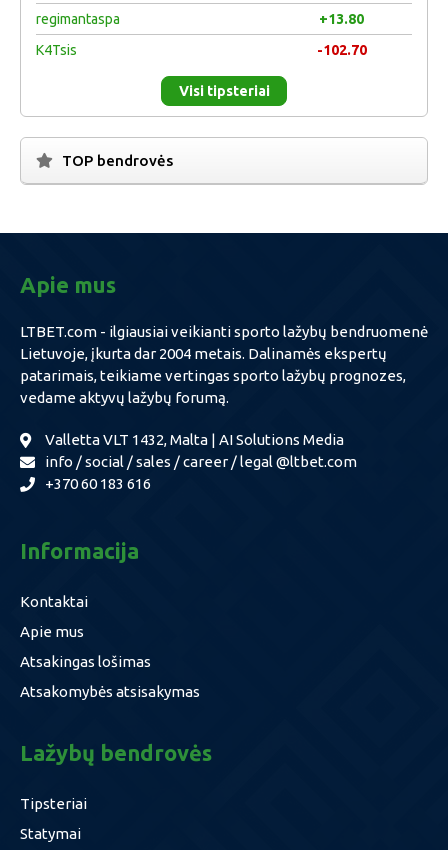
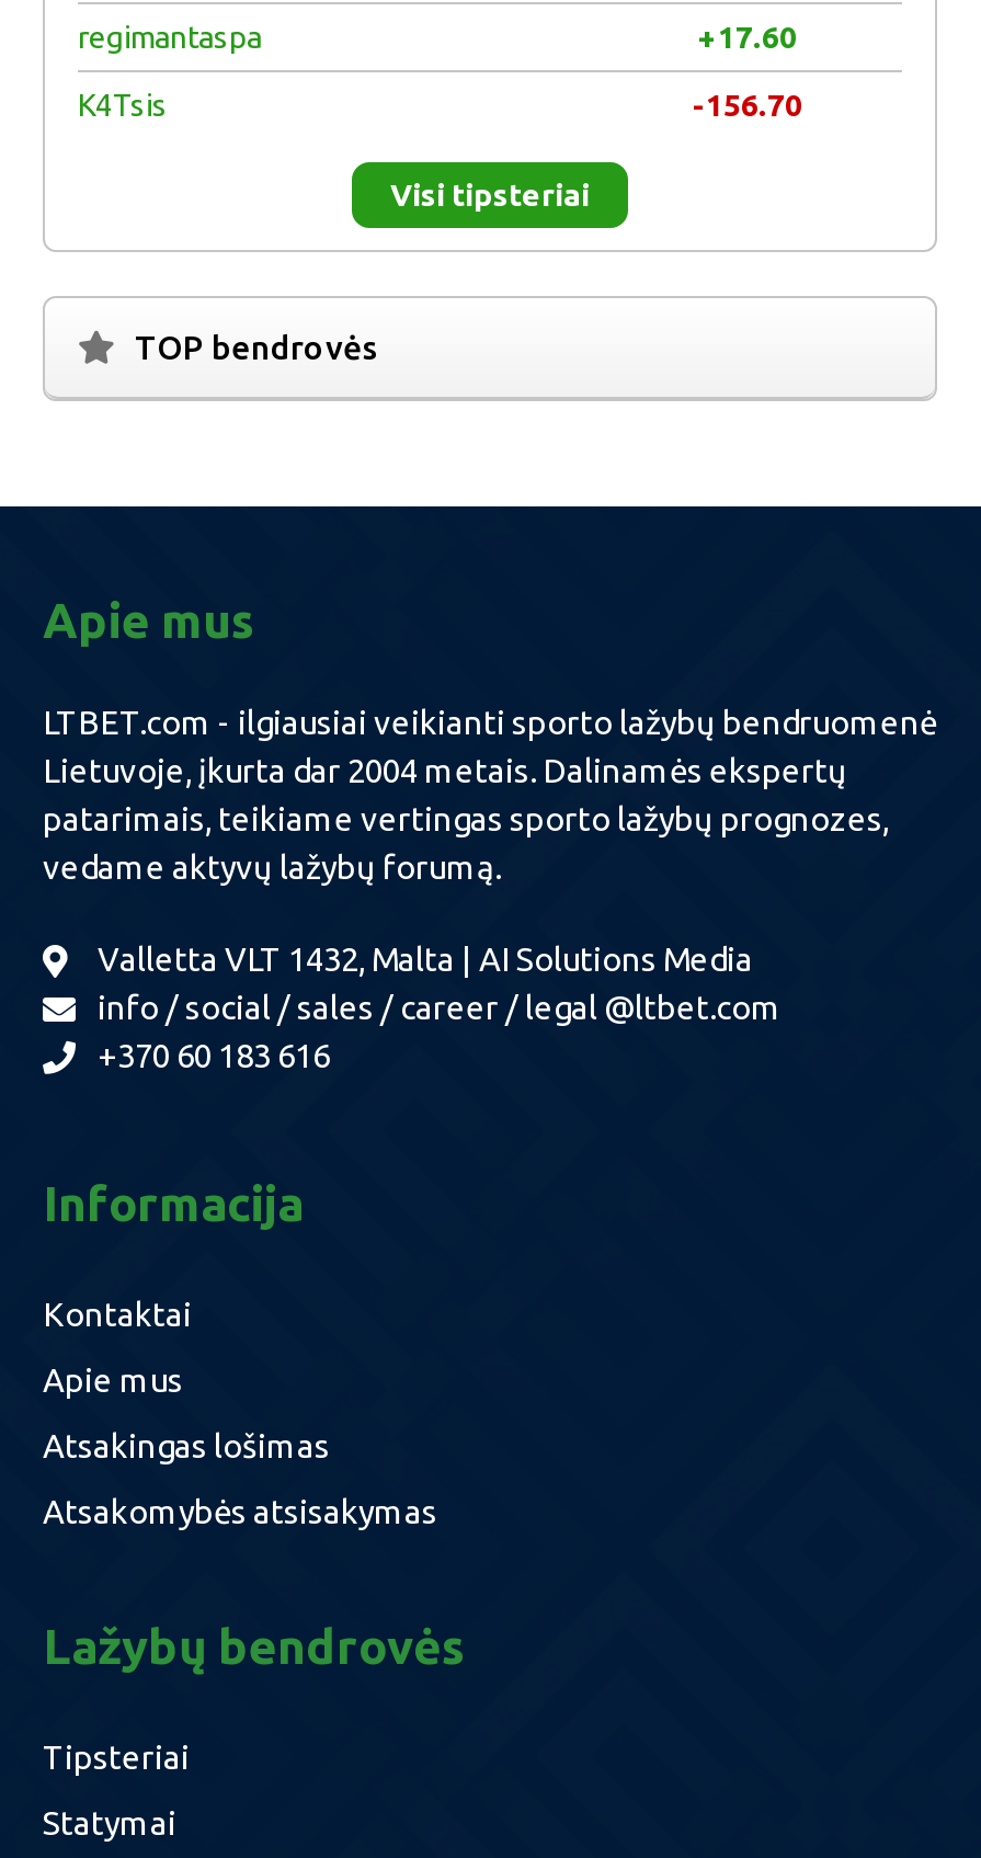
[319,11,364,27] +13.80 -> [698,20,797,55] +17.60
[316,42,366,58] -102.70 -> [693,88,802,123] -156.70

